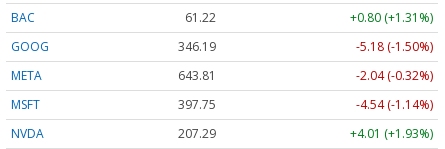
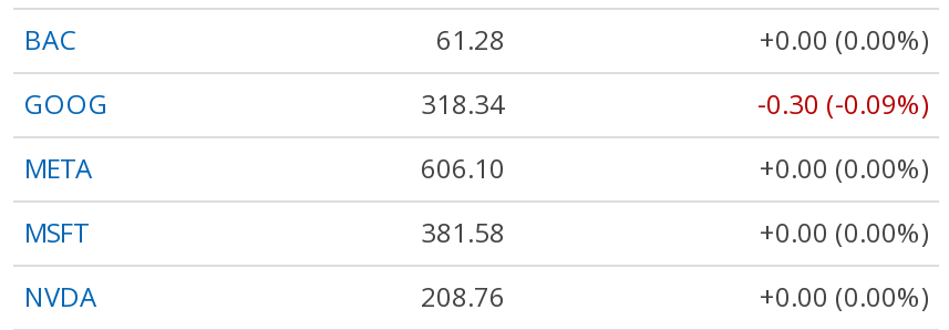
[185,9,216,26] 61.22 -> [436,21,505,58] 61.28
[350,9,433,26] +0.80 (+1.31%) -> [760,21,928,58] +0.00 (0.00%)
[178,38,216,55] 346.19 -> [421,85,505,122] 318.34
[356,38,433,55] -5.18 (-1.50%) -> [757,85,928,122] -0.30 (-0.09%)
[178,67,216,84] 643.81 -> [421,149,505,187] 606.10
[356,67,433,84] -2.04 (-0.32%) -> [760,149,928,187] +0.00 (0.00%)
[178,96,216,113] 397.75 -> [421,213,505,251] 381.58
[356,96,433,113] -4.54 (-1.14%) -> [760,213,928,251] +0.00 (0.00%)
[178,125,216,142] 207.29 -> [421,278,505,315] 208.76
[350,125,433,142] +4.01 (+1.93%) -> [760,278,928,315] +0.00 (0.00%)

